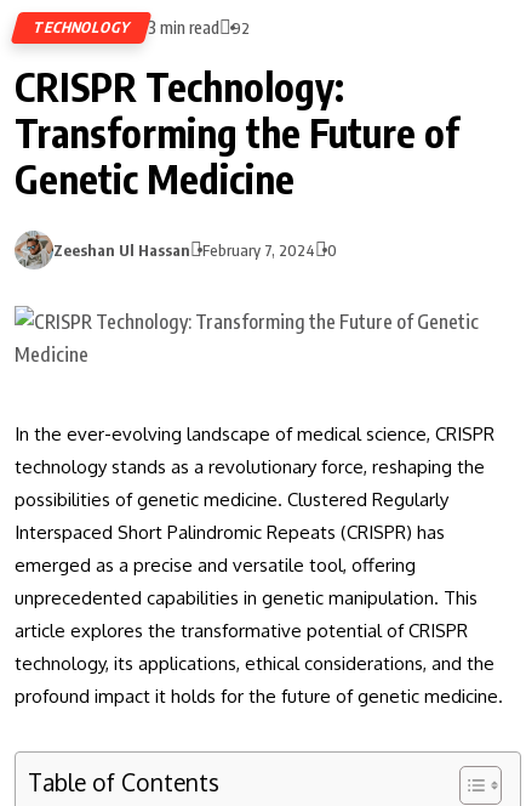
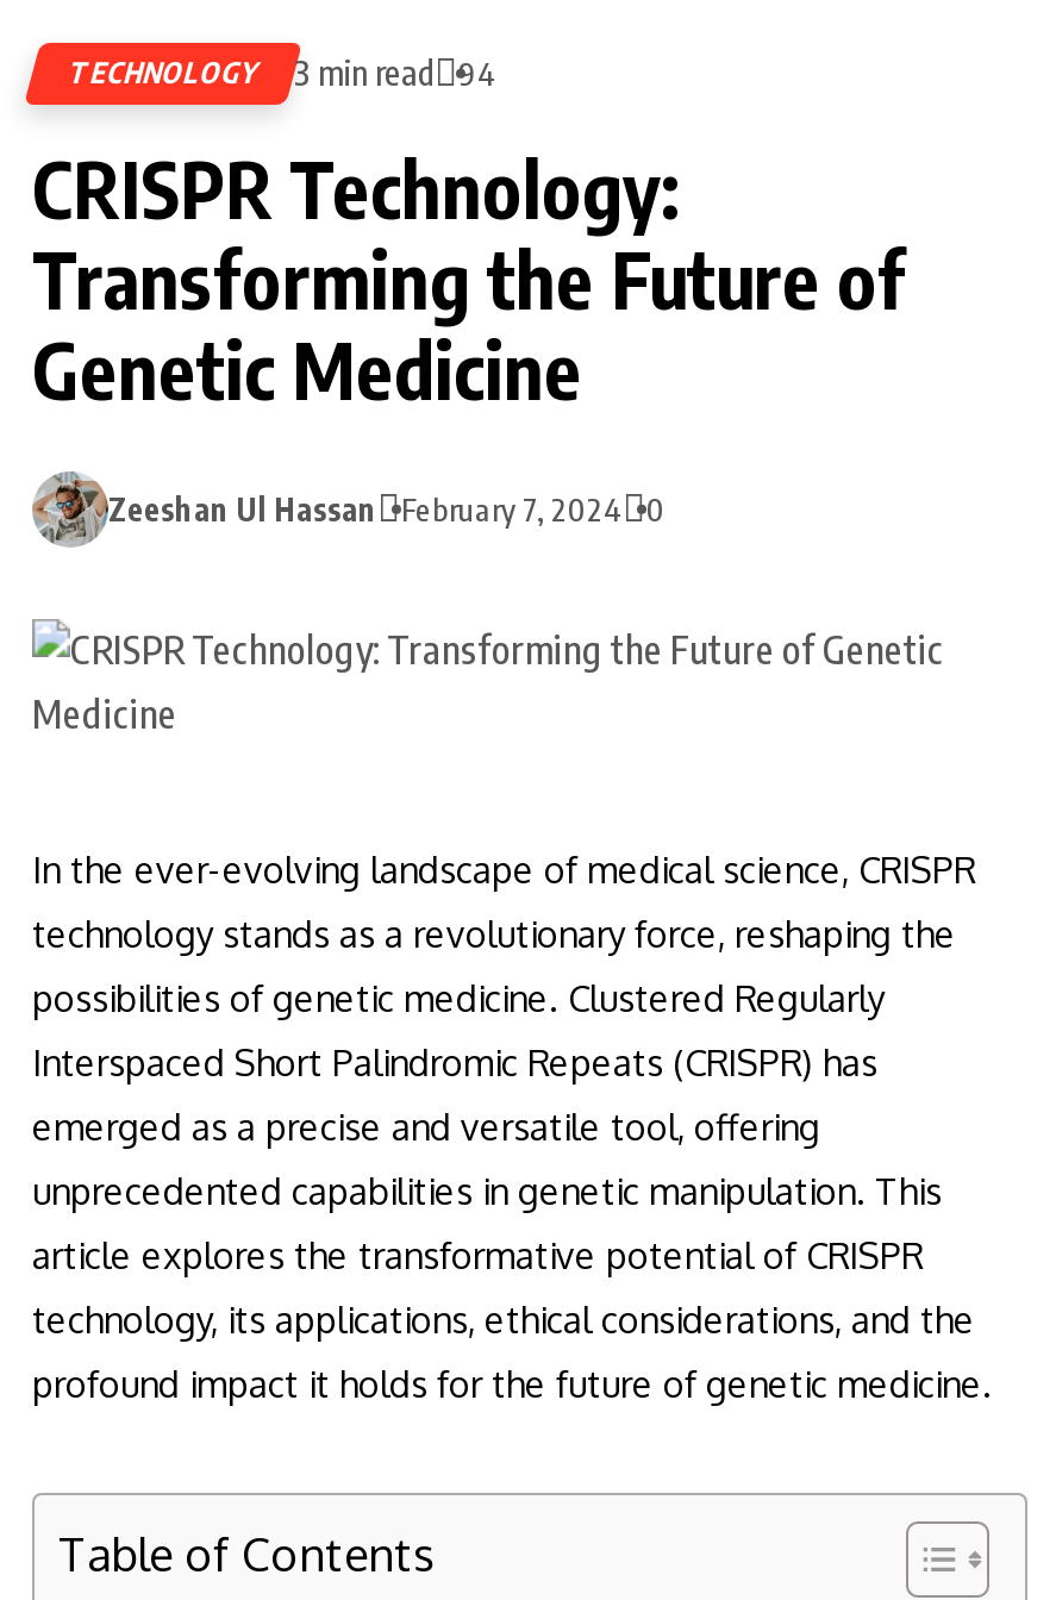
[231,18,250,37] 92 -> [458,54,496,92] 94

